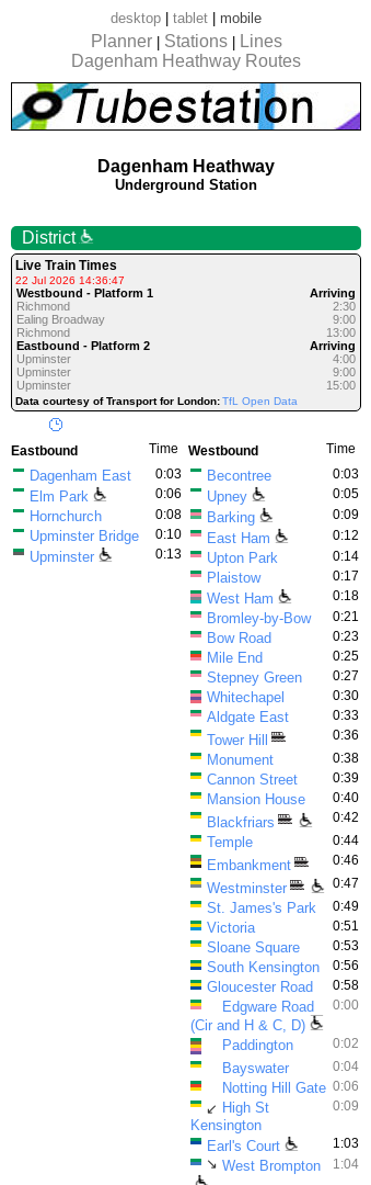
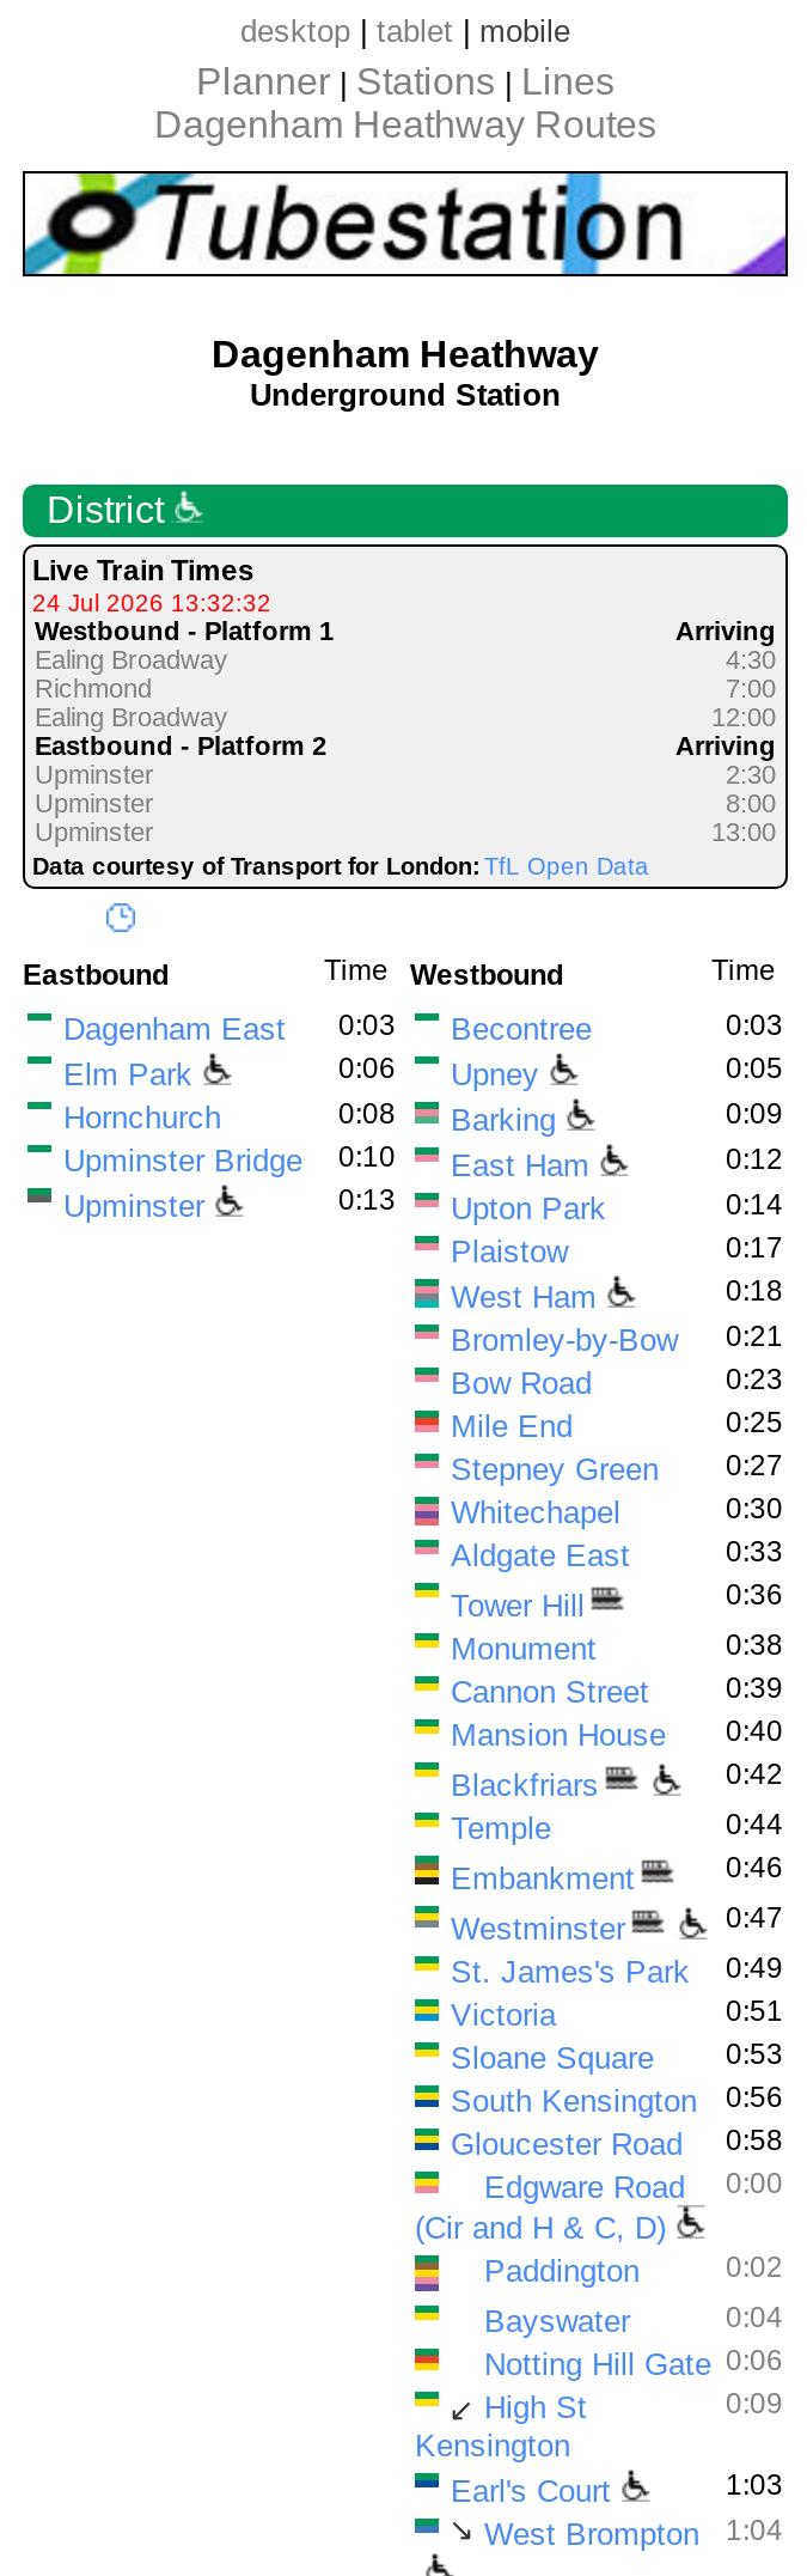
[15,274,125,286] 22 Jul 2026 14:36:47 -> [32,590,271,616] 24 Jul 2026 13:32:32
none -> [35,645,776,674] Ealing Broadway | 4:30
[333,300,356,313] 2:30 -> [726,674,776,702] 7:00
[16,313,356,339] 9:00 | Richmond | 13:00 -> [711,702,776,731] 12:00
[333,352,356,365] 4:00 -> [726,760,776,788] 2:30
[333,365,356,379] 9:00 -> [726,788,776,817] 8:00
[326,379,356,392] 15:00 -> [711,817,776,846] 13:00

